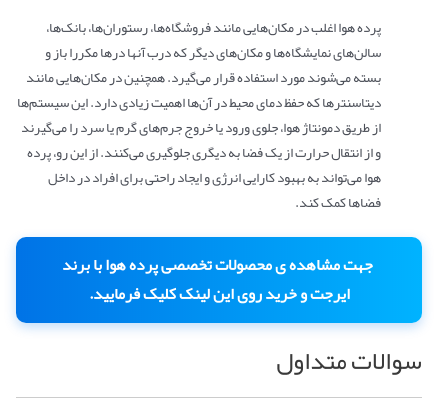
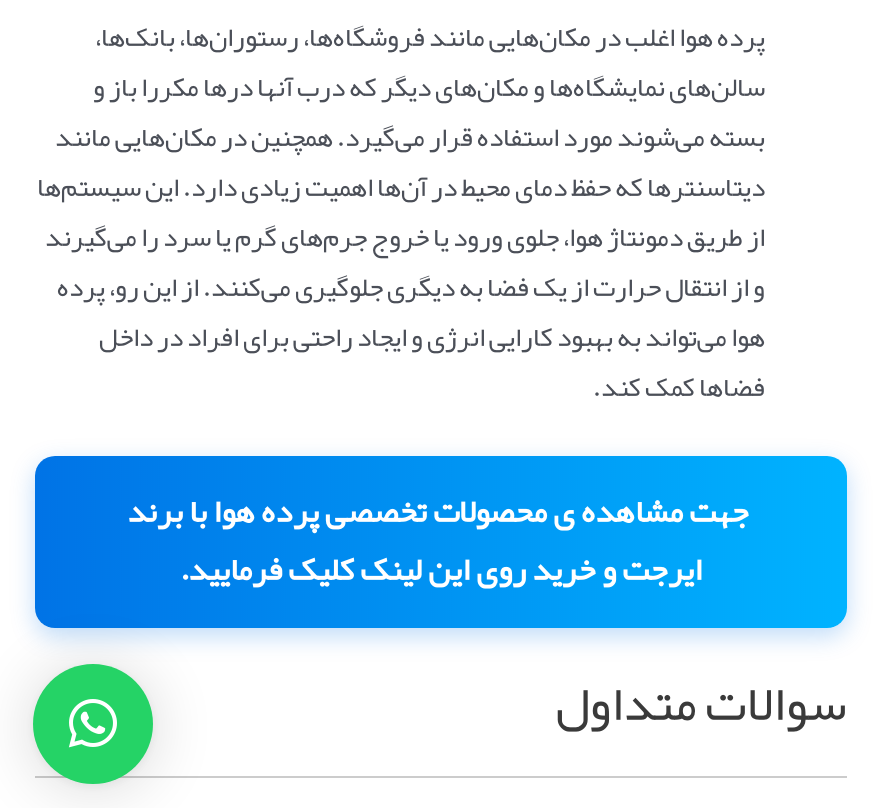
none -> [31,661,155,787] [image]

